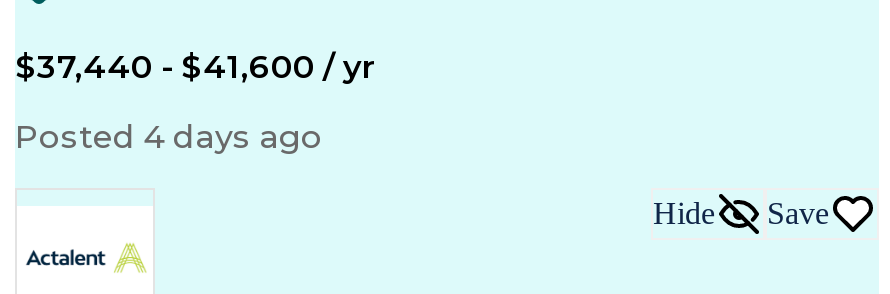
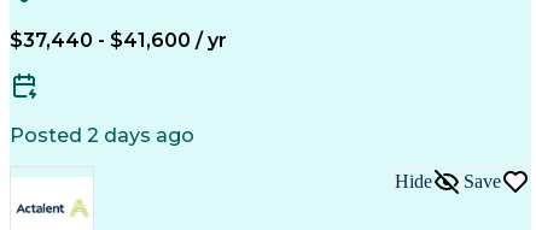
[15,117,323,155] Posted 4 days ago -> [10,124,194,147] Posted 2 days ago

